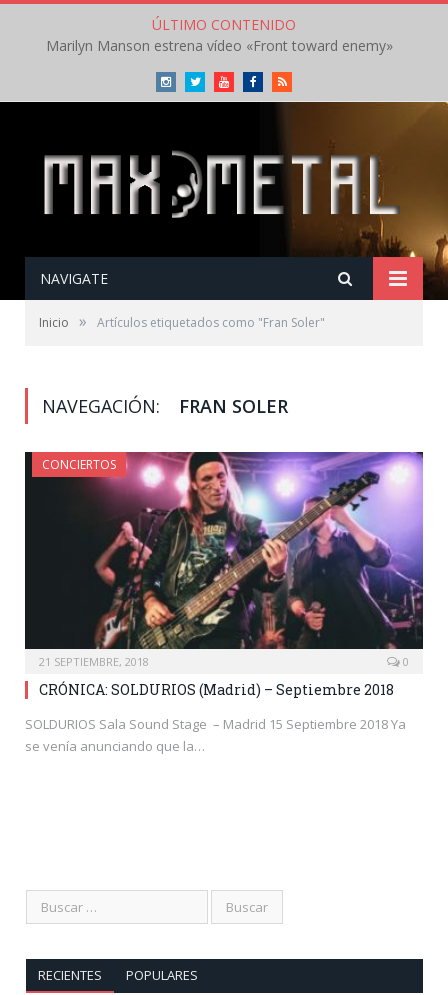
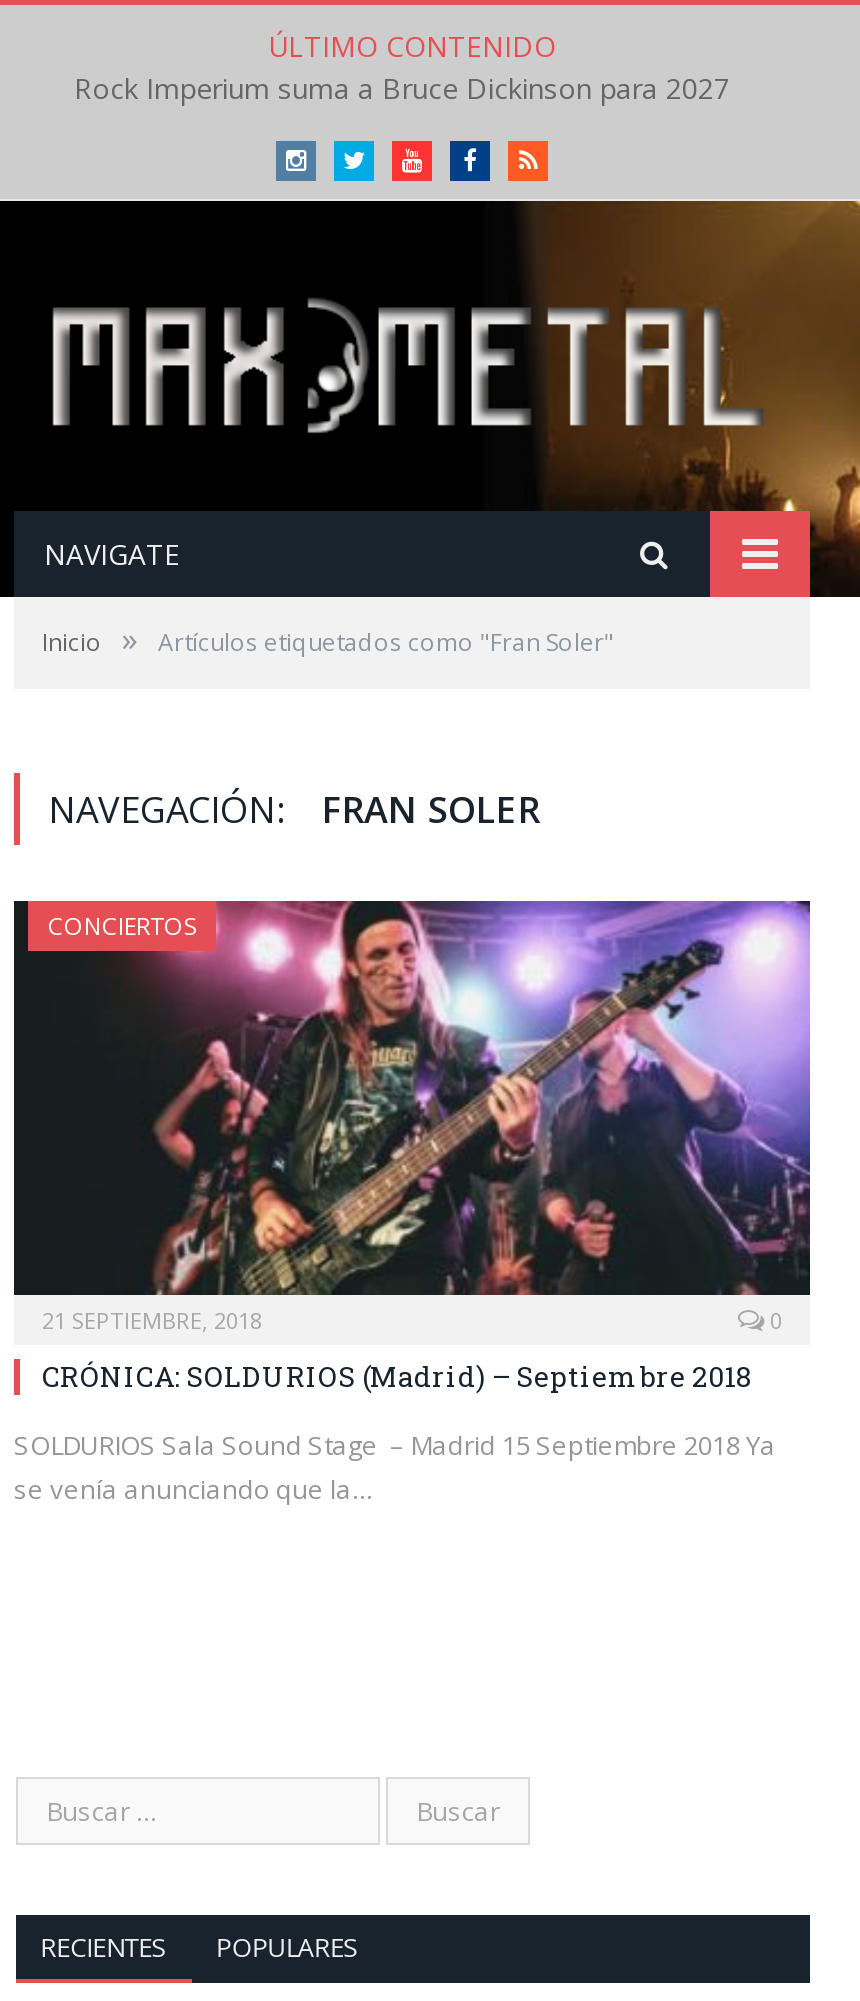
[45,36,392,55] Marilyn Manson estrena vídeo «Front toward enemy» -> [74,69,730,107] Rock Imperium suma a Bruce Dickinson para 2027

